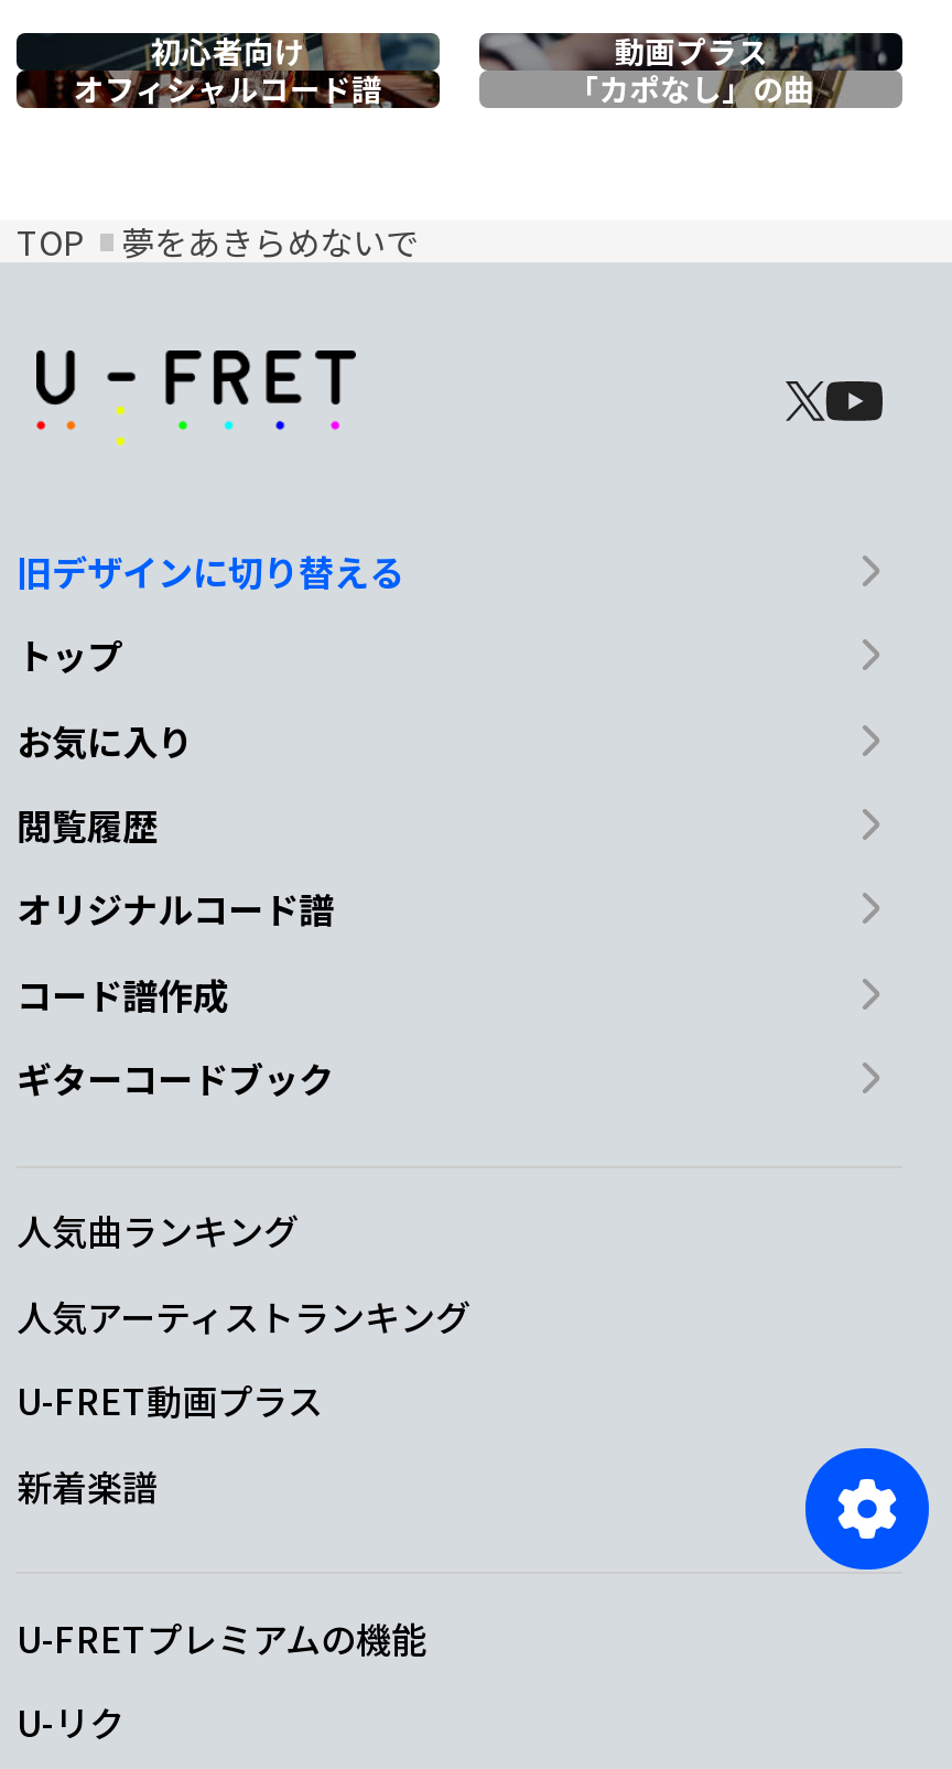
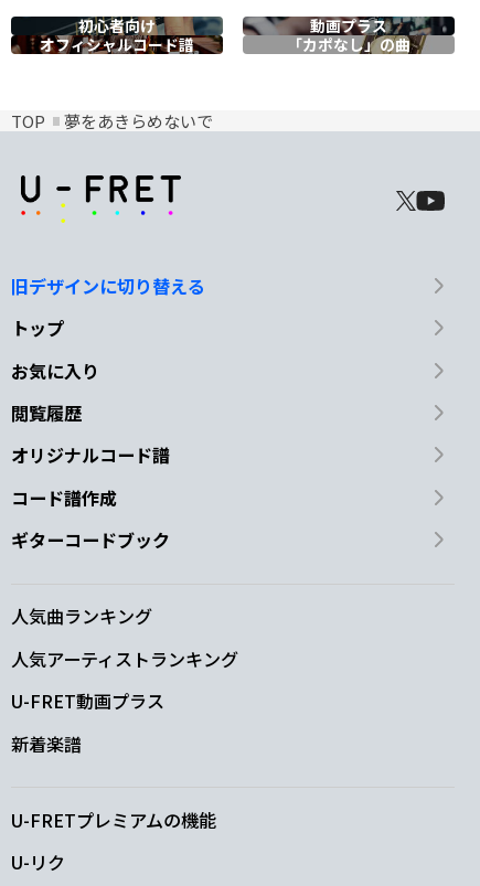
[803,1446,931,1572] [image] -> none

